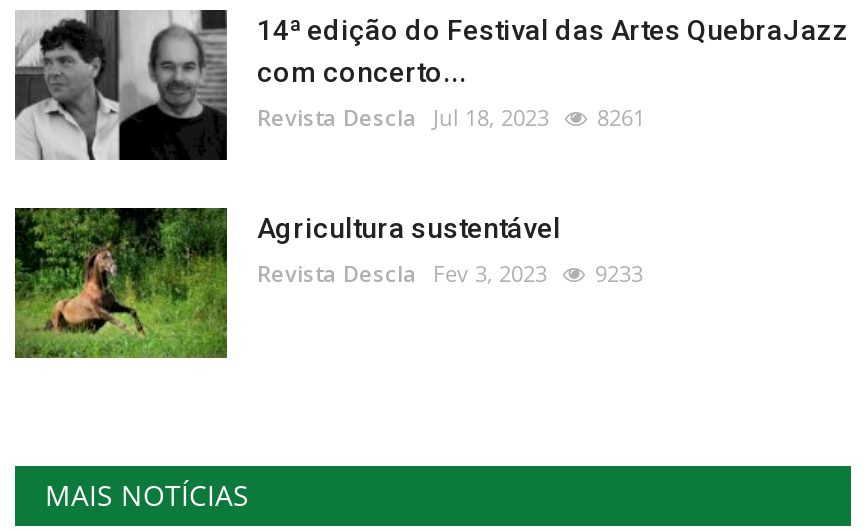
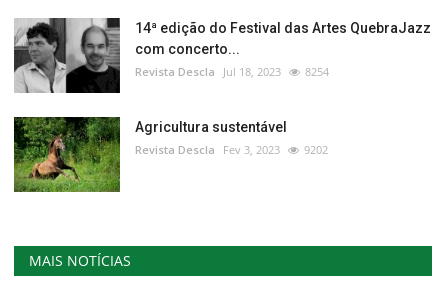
[257,103,645,133] Revista Descla Jul 18, 2023 8261 -> [135,64,329,79] Revista Descla Jul 18, 2023 8254
[257,259,643,289] Revista Descla Fev 3, 2023 9233 -> [135,142,328,157] Revista Descla Fev 3, 2023 9202

